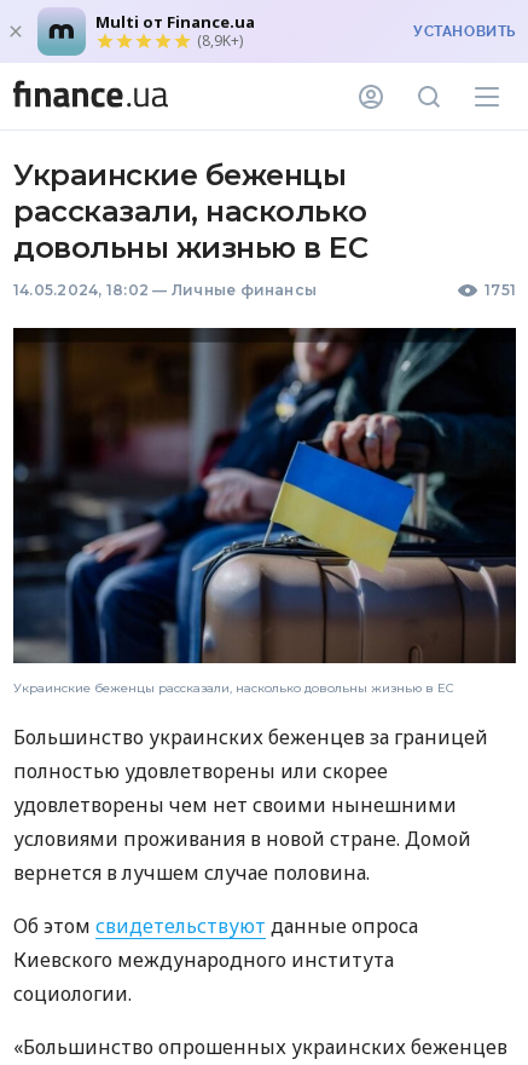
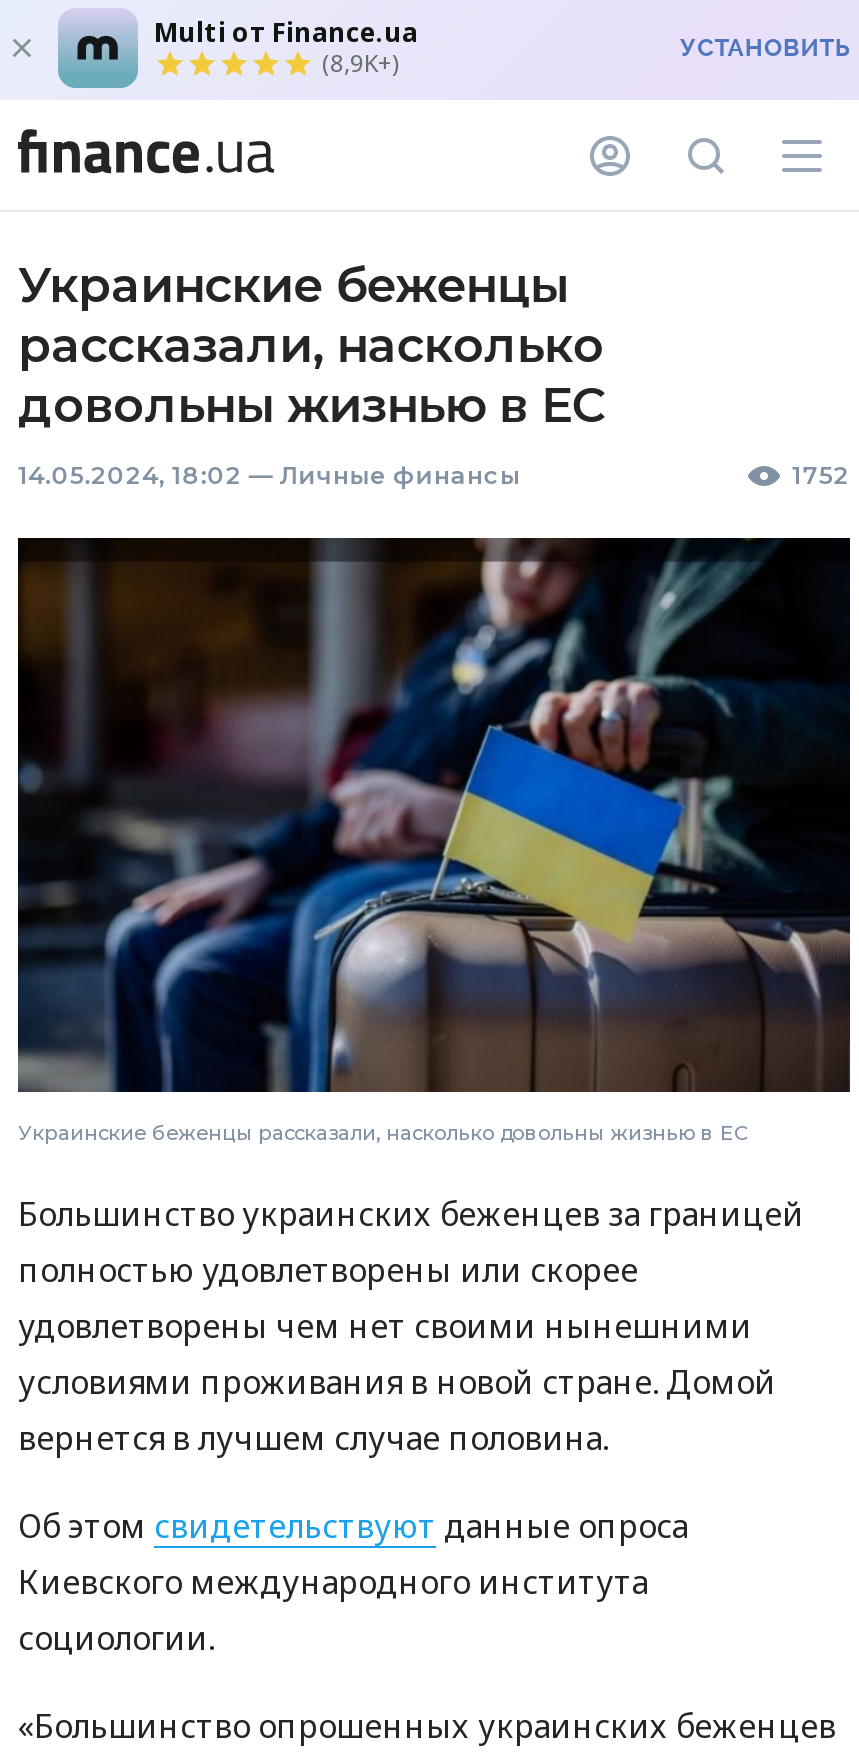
[485,281,516,299] 1751 -> [792,460,850,490] 1752

